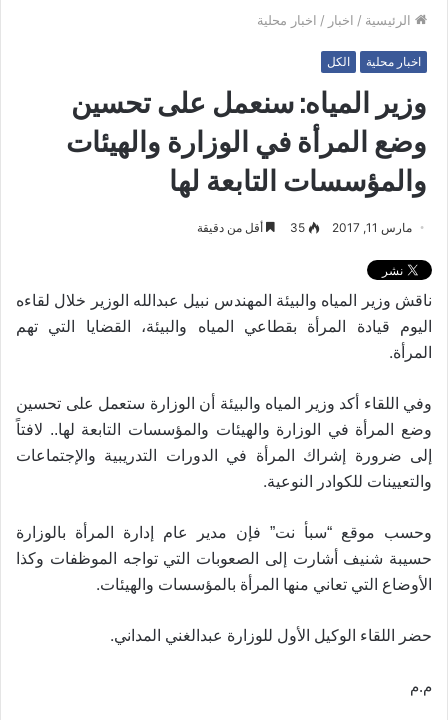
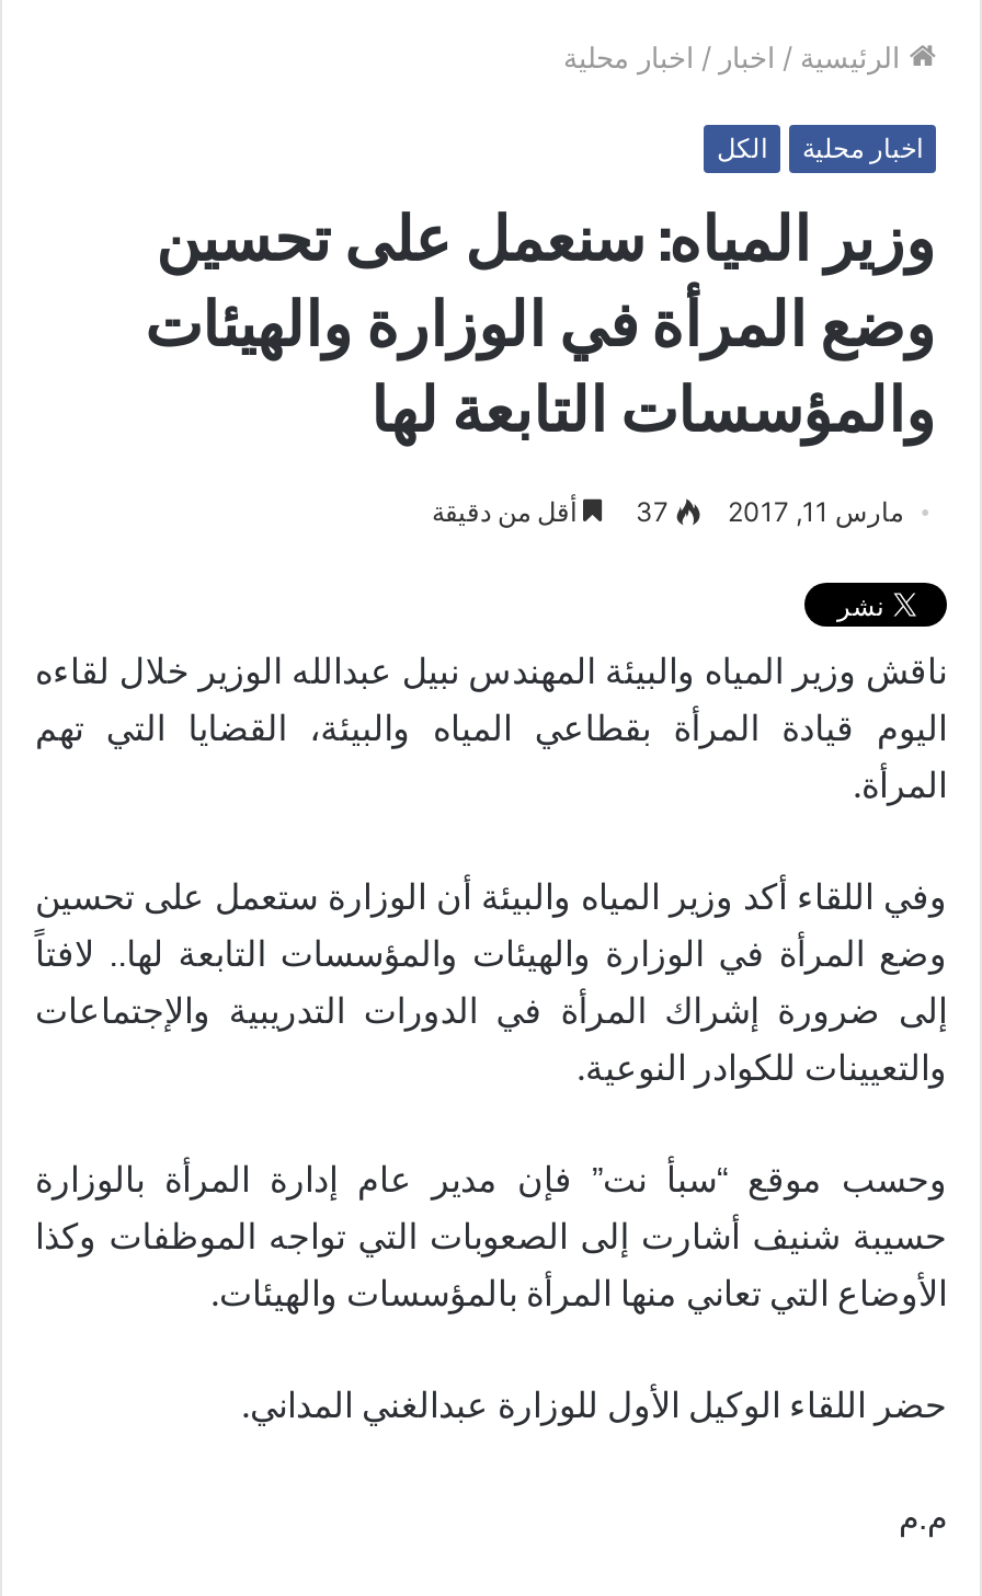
[290,220,305,235] 35 -> [636,496,669,529] 37

